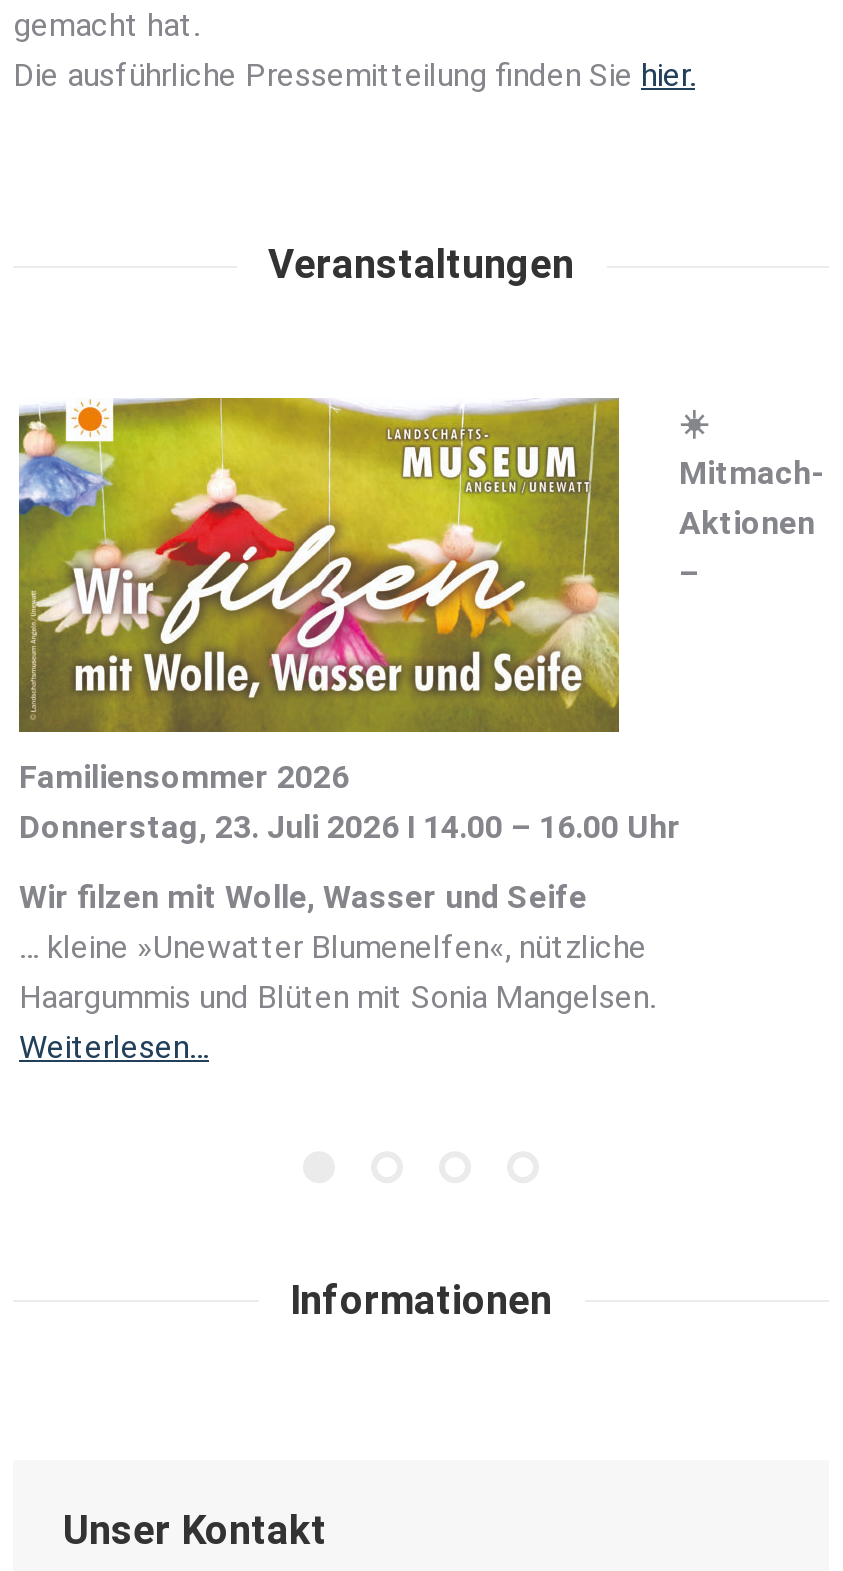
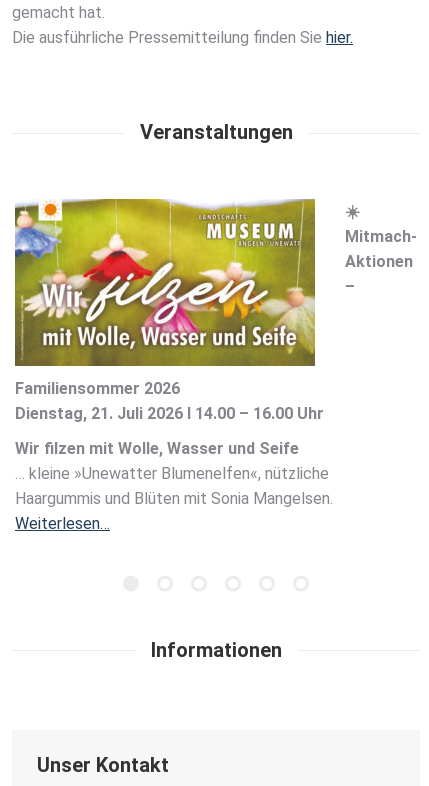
[19,808,681,846] Donnerstag, 23. Juli 2026 I 14.00 – 16.00 Uhr -> [15,404,324,423] Dienstag, 21. Juli 2026 I 14.00 – 16.00 Uhr

